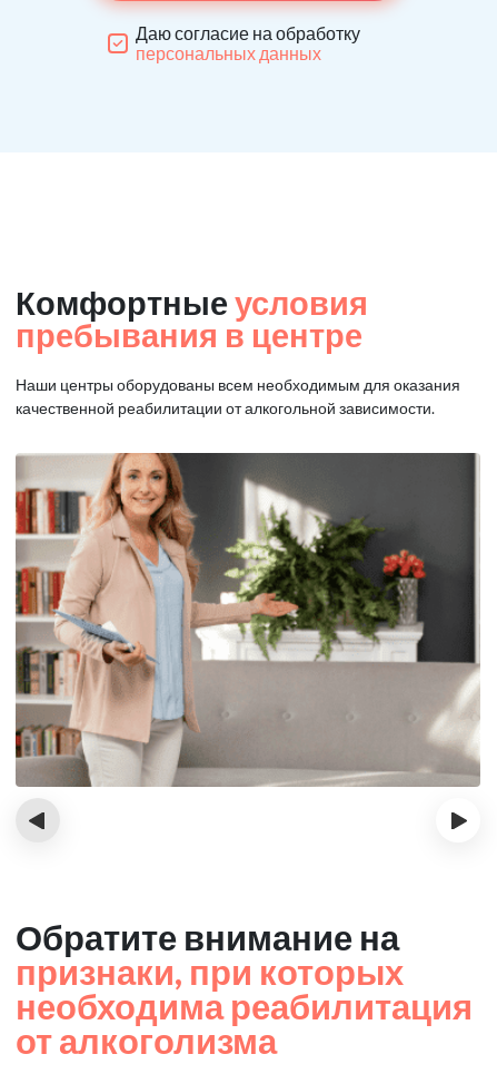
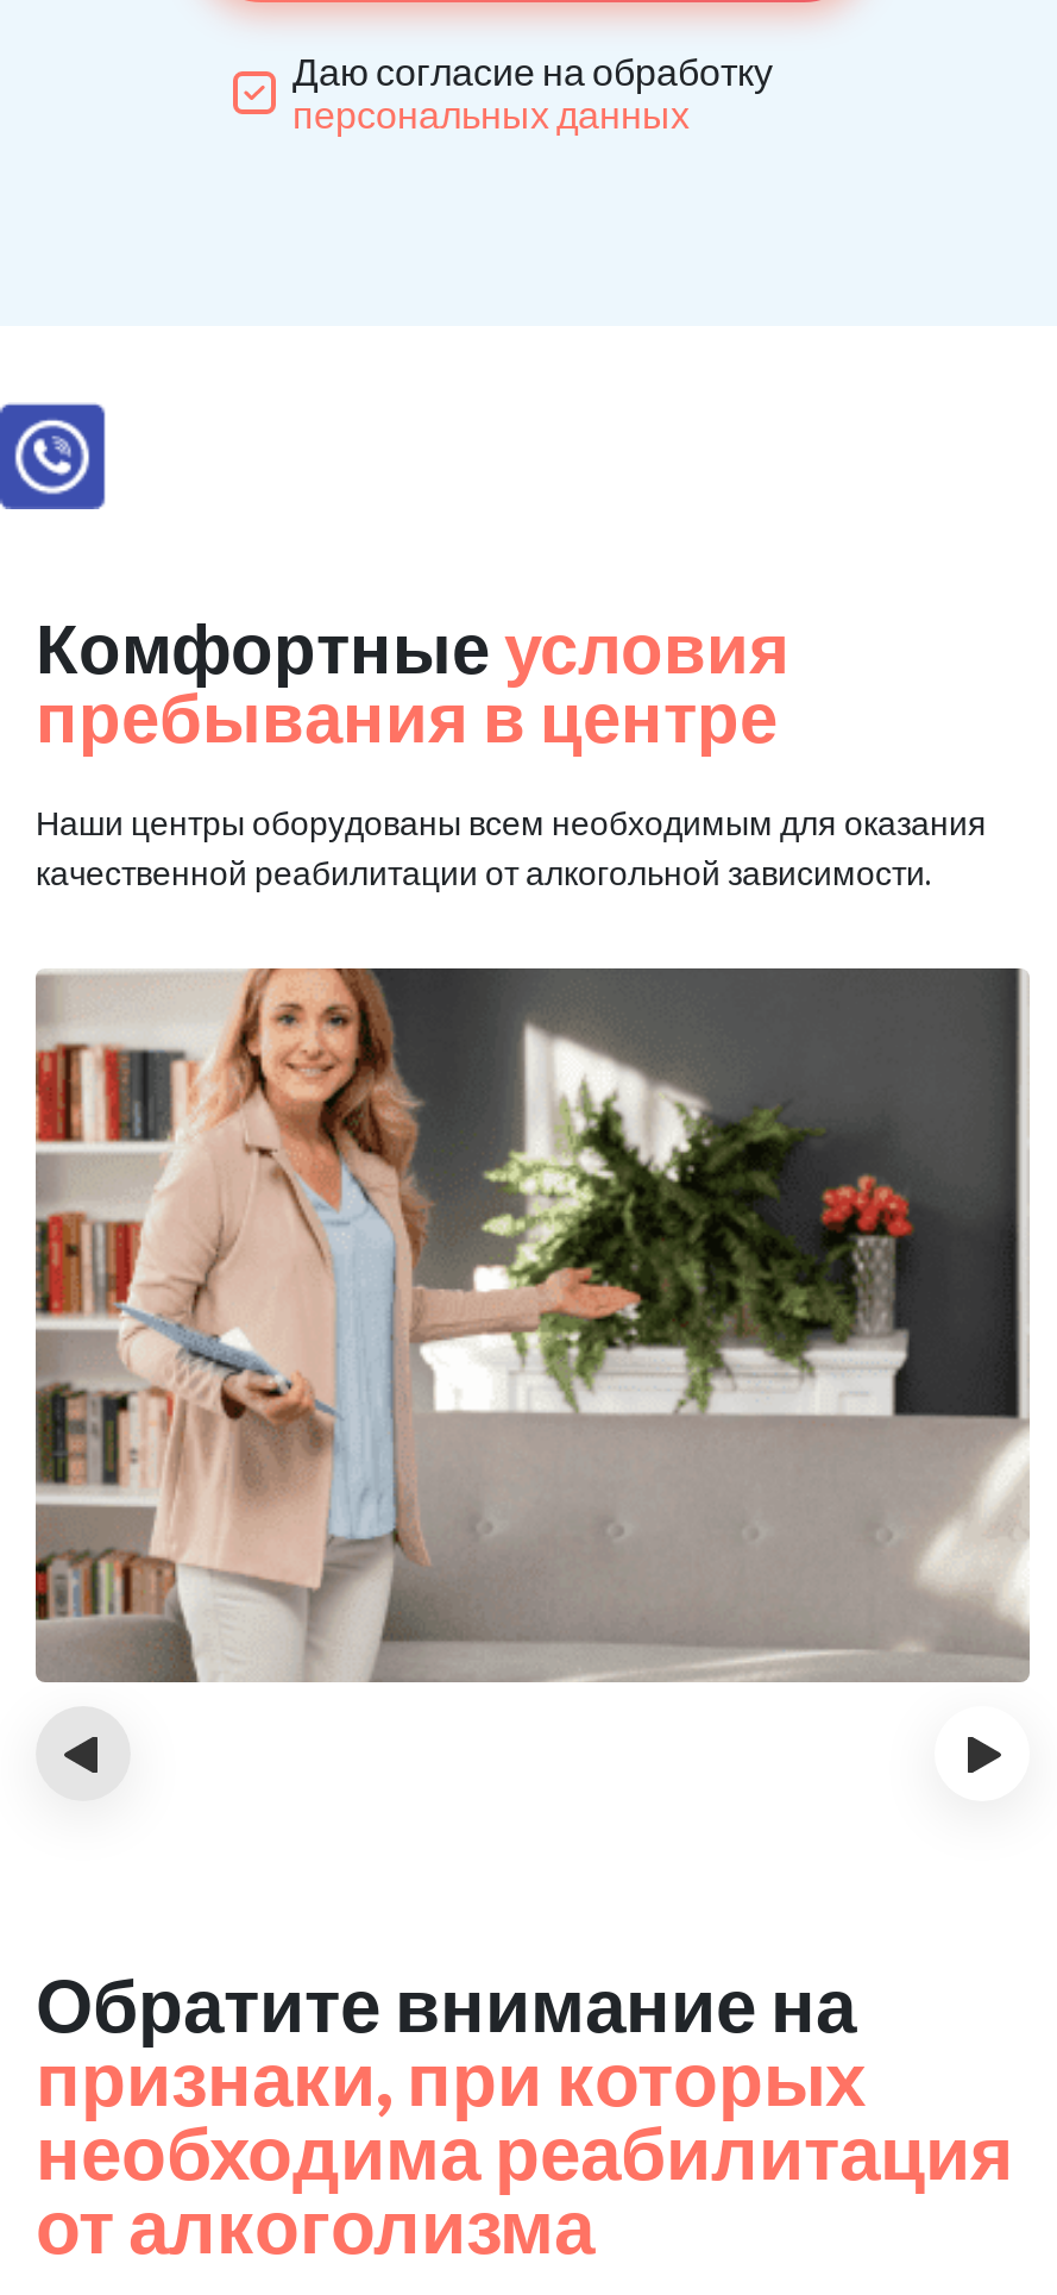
none -> [7,402,107,512] [image]

